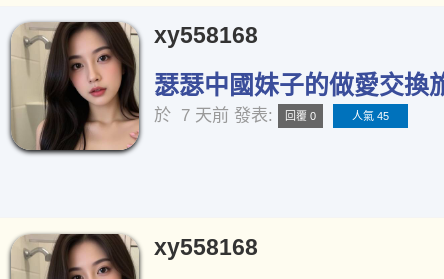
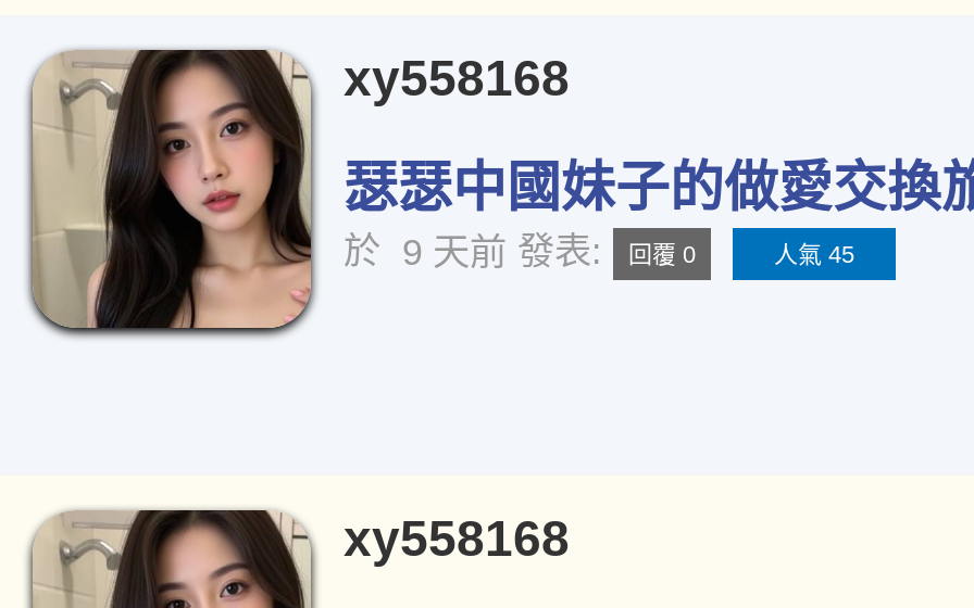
[154,104,316,124] 於7 天前發表: 回覆 0 -> [344,229,696,273] 於9 天前發表: 回覆 0

